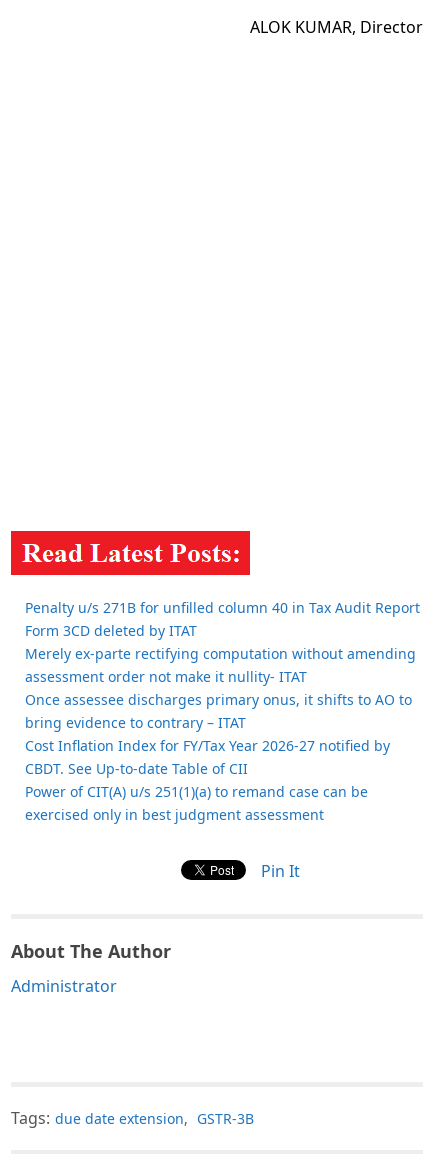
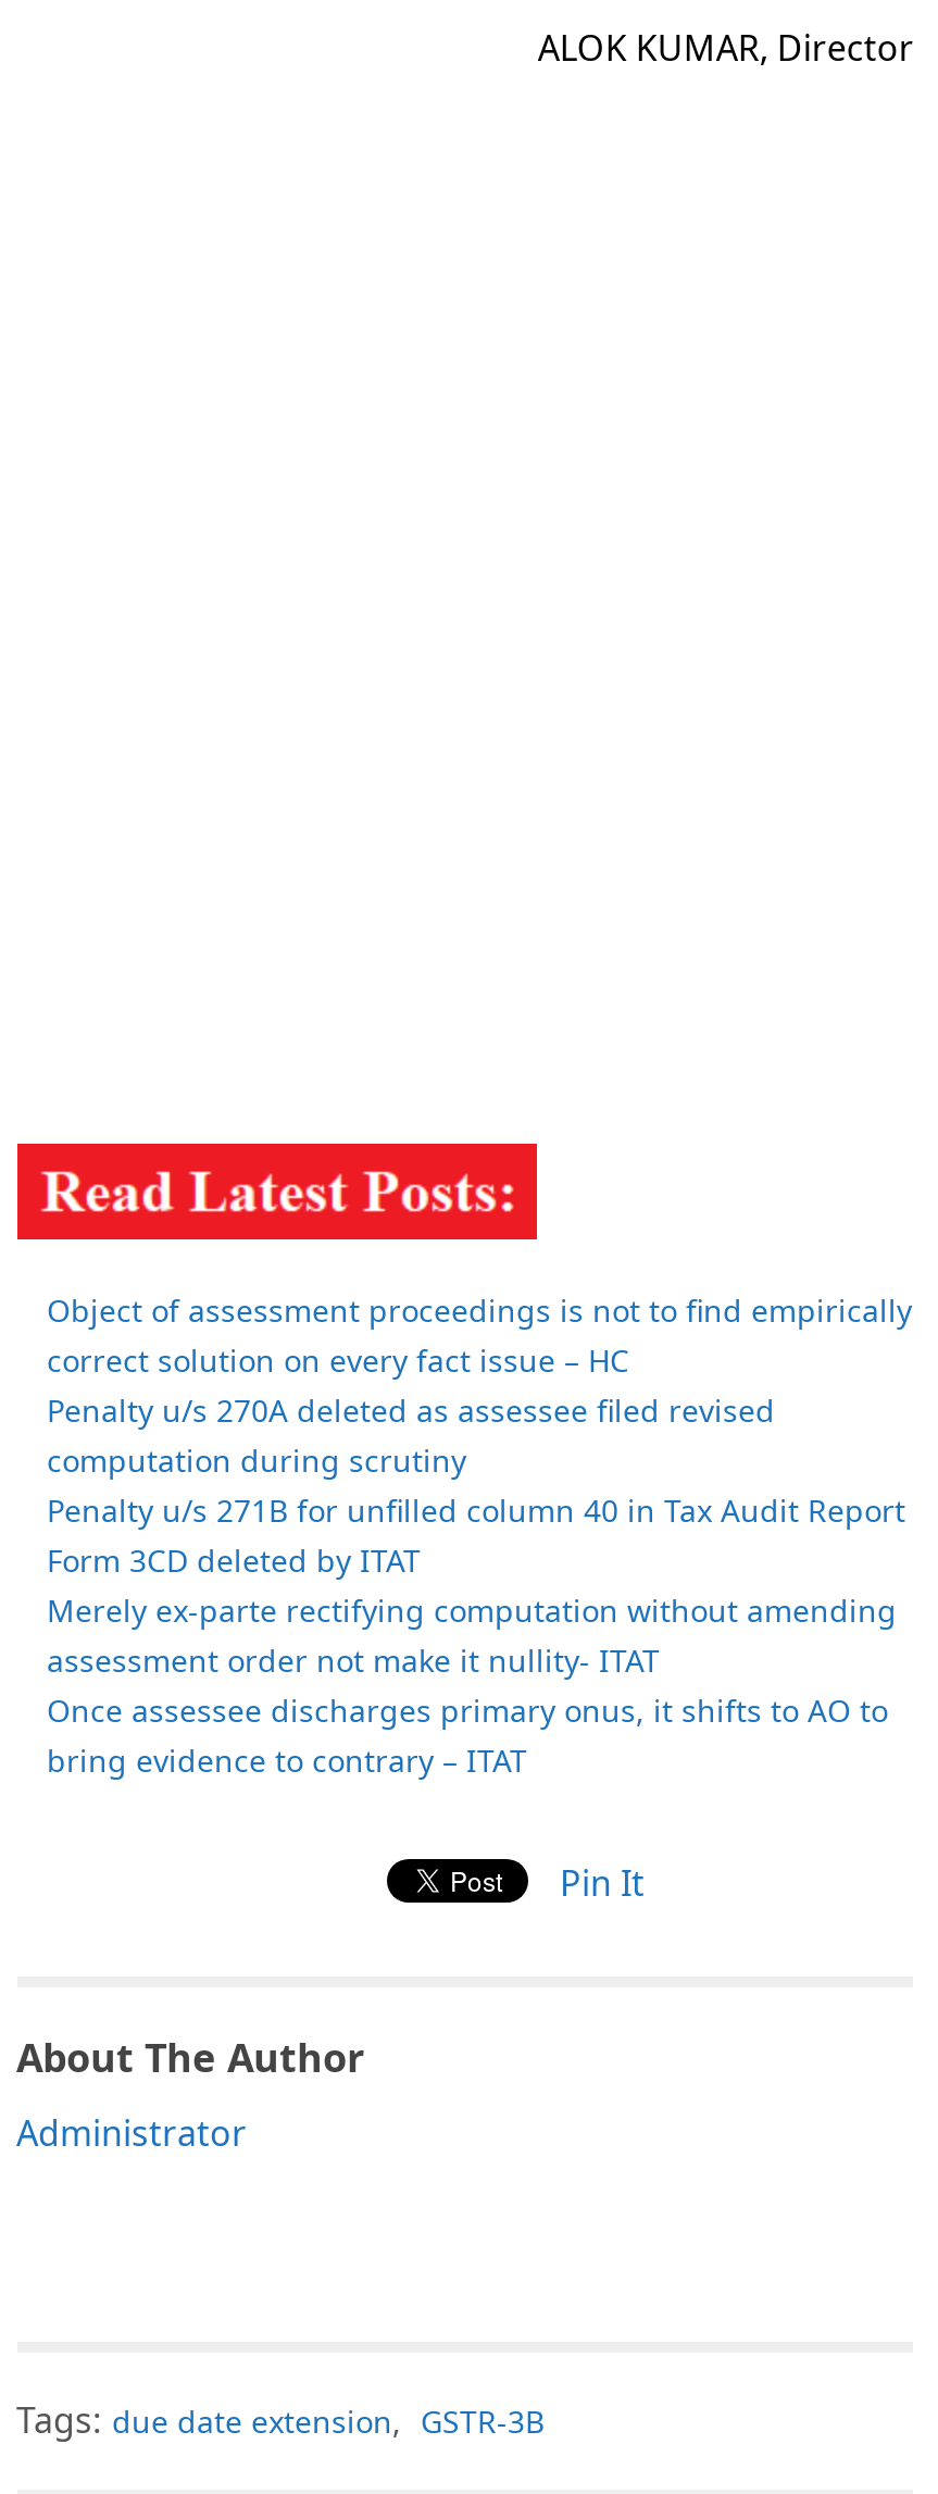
none -> [47,1289,912,1481] Object of assessment proceedings is not to find empirically | correct solution on every fact issue – HC | Penalty u/s 270A deleted as assessee filed revised | computation during scrutiny
moved [24,598,419,732] -> [47,1489,905,1781]: Penalty u/s 271B for unfilled column 40 in Tax Audit Report | Form 3CD deleted by ITAT | Merely ex-parte rectifying computation without amending | assessment order not make it nullity- ITAT | Once assessee discharges primary onus, it shifts to AO to | bring evidence to contrary – ITAT
[24,736,389,824] Cost Inflation Index for FY/Tax Year 2026-27 notified by | CBDT. See Up-to-date Table of CII | Power of CIT(A) u/s 251(1)(a) to remand case can be | exercised only in best judgment assessment -> none

